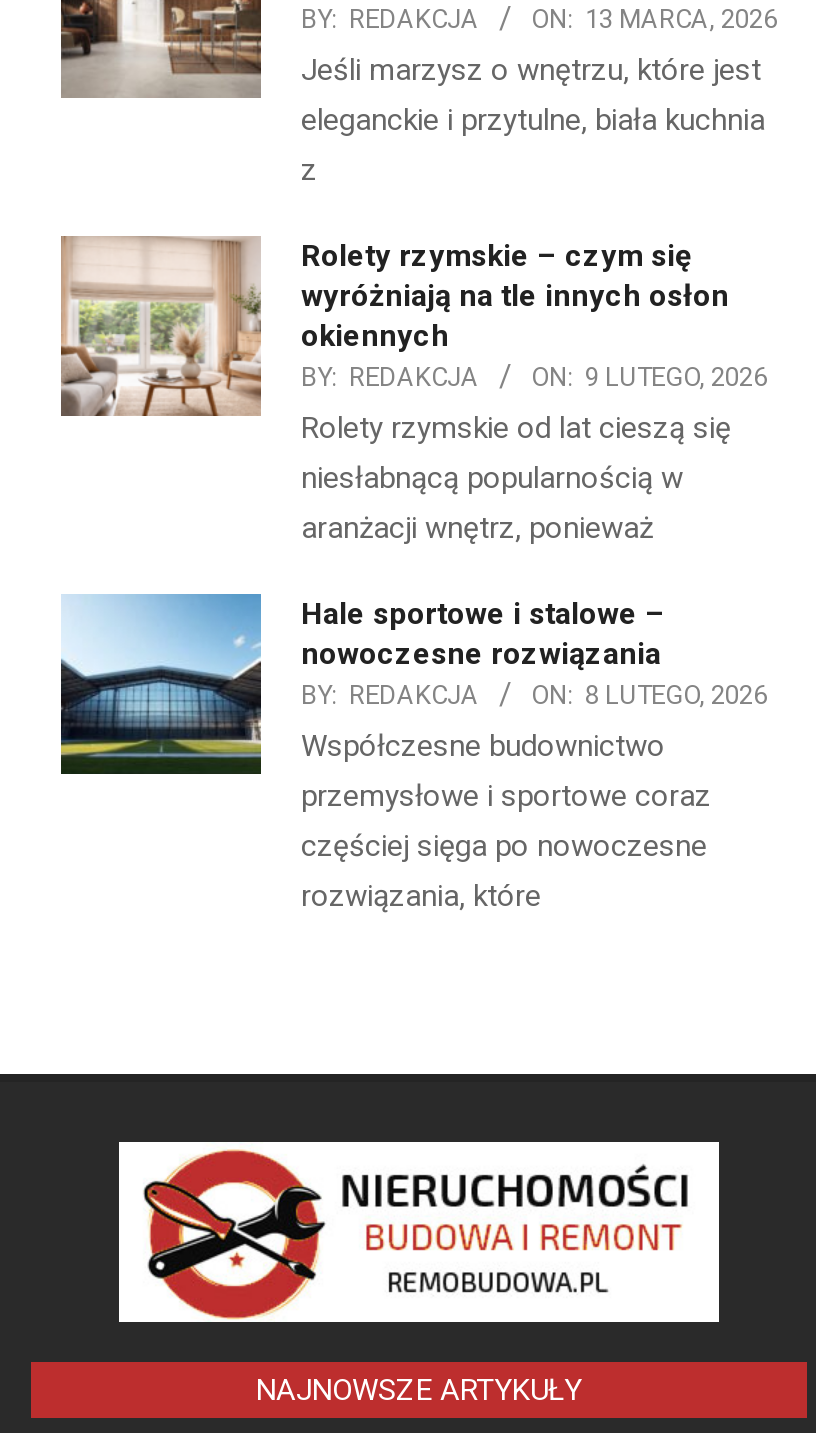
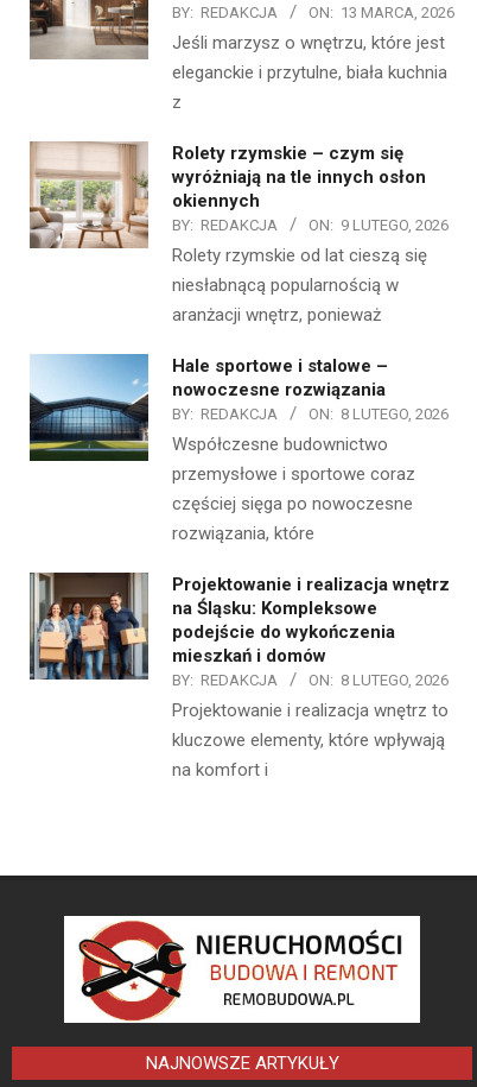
none -> [28,571,450,780] [image] | Projektowanie i realizacja wnętrz | na Śląsku: Kompleksowe | podejście do wykończenia | mieszkań i domów | BY: REDAKCJA | ON: 8 LUTEGO, 2026 | Projektowanie i realizacja wnętrz to | kluczowe elementy, które wpływają | na komfort i

